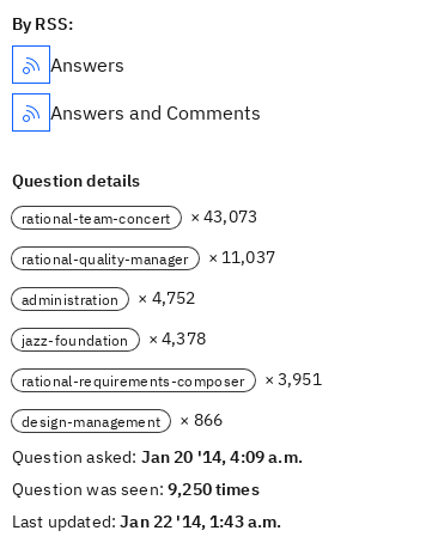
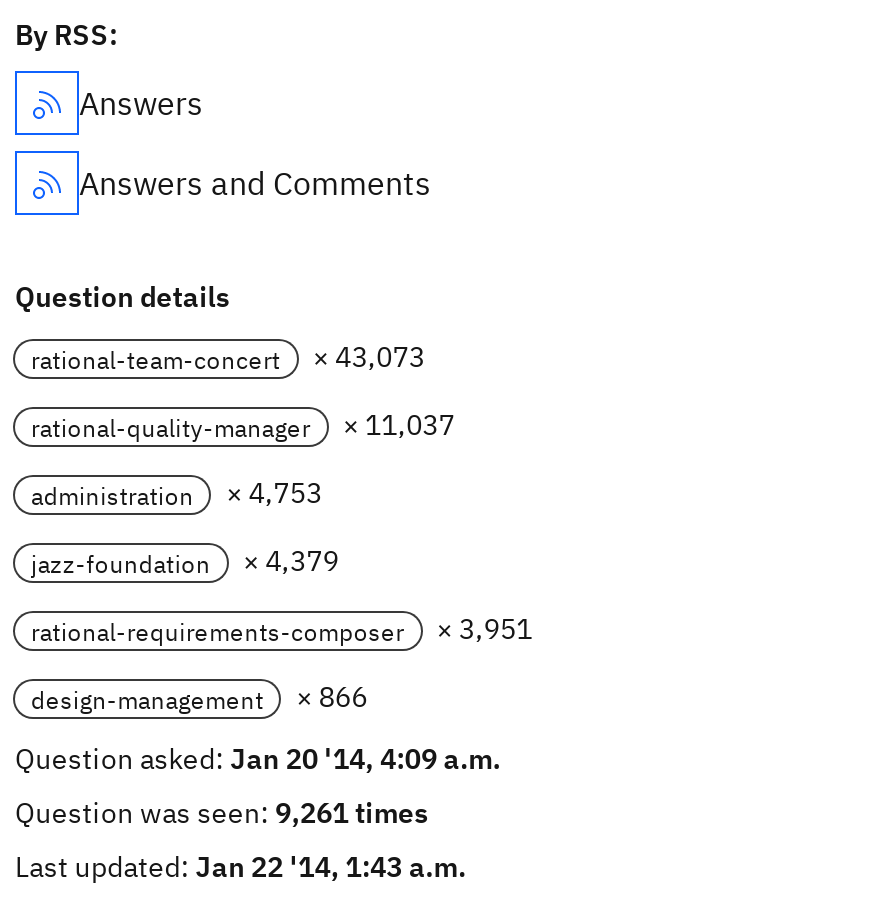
[22,287,196,309] administration × 4,752 -> [31,475,322,511] administration × 4,753
[22,328,206,349] jazz-foundation × 4,378 -> [31,543,339,579] jazz-foundation × 4,379
[12,478,259,500] Question was seen: 9,250 times -> [15,795,429,831] Question was seen: 9,261 times

